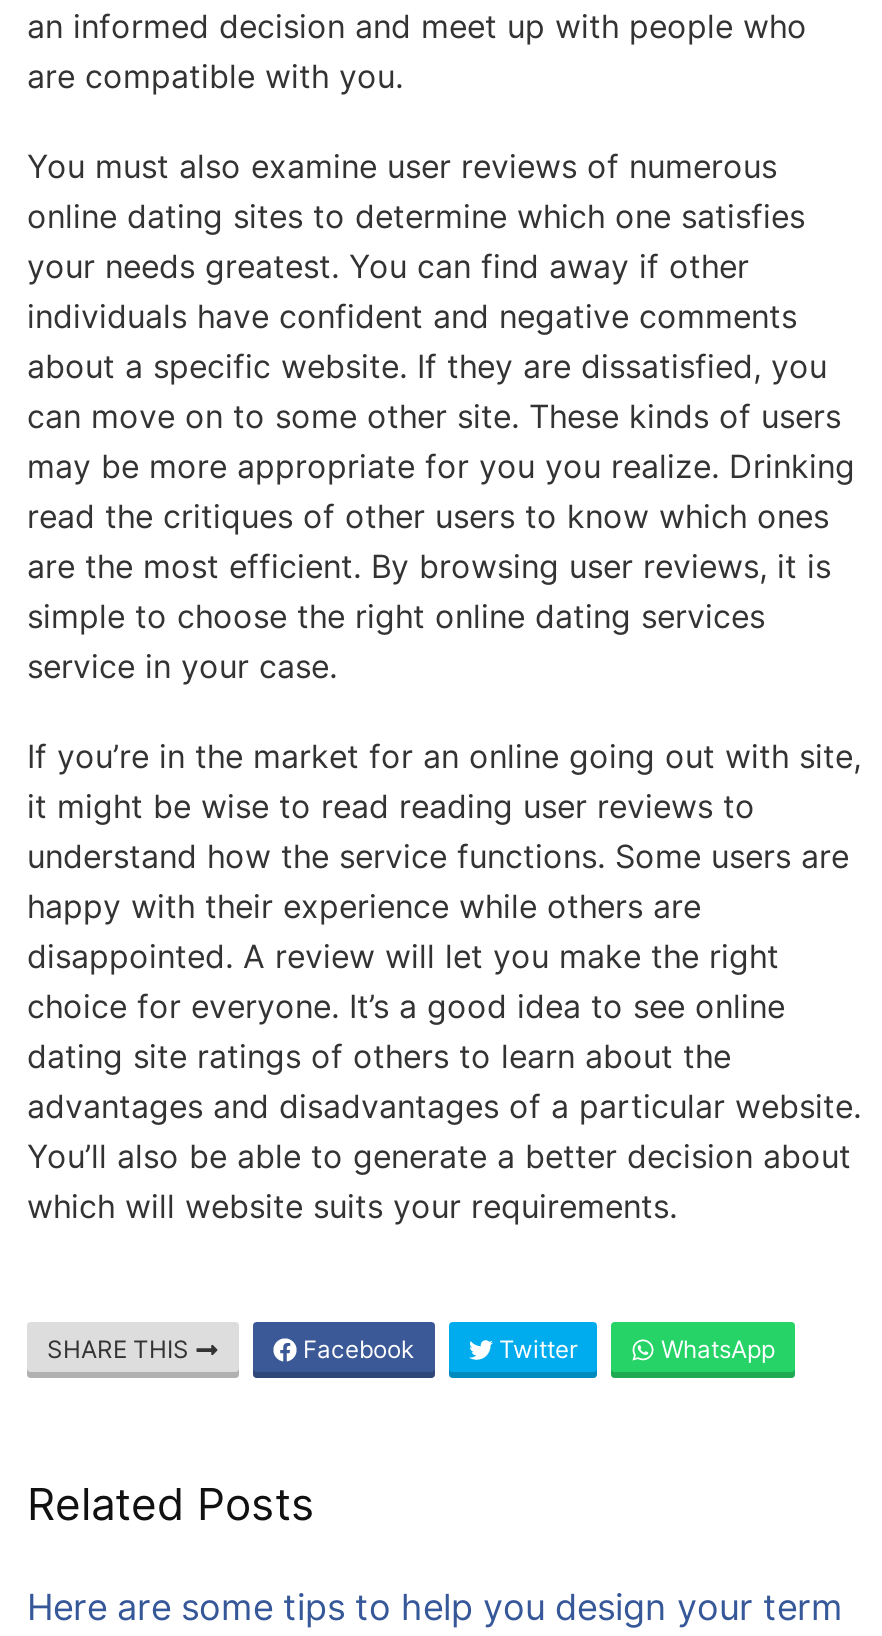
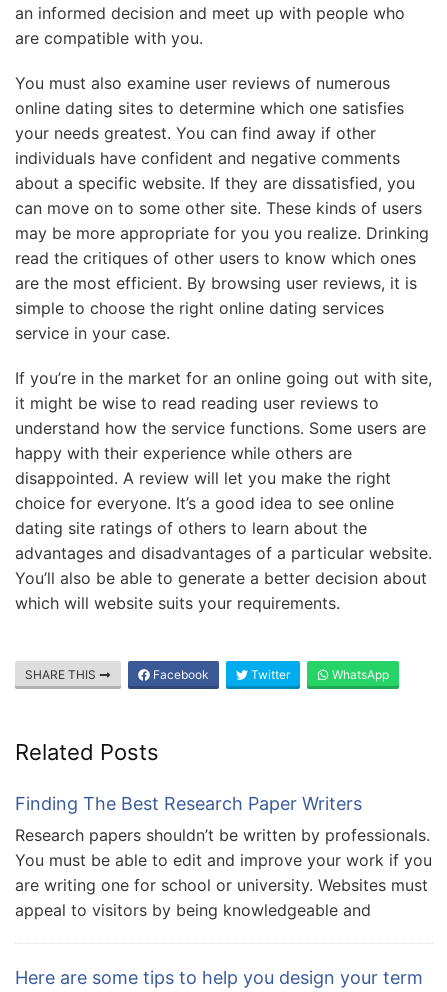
none -> [15,793,432,920] Finding The Best Research Paper Writers | Research papers shouldn’t be written by professionals. | You must be able to edit and improve your work if you | are writing one for school or university. Websites must | appeal to visitors by being knowledgeable and

